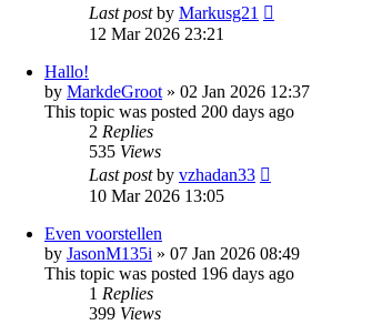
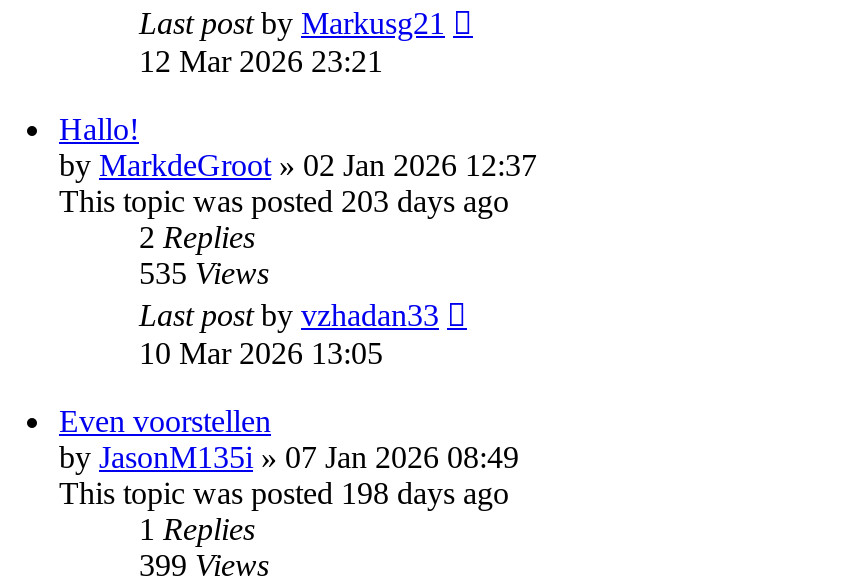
[44,102,294,121] This topic was posted 200 days ago -> [59,184,509,218] This topic was posted 203 days ago
[44,264,294,283] This topic was posted 196 days ago -> [59,476,509,510] This topic was posted 198 days ago

